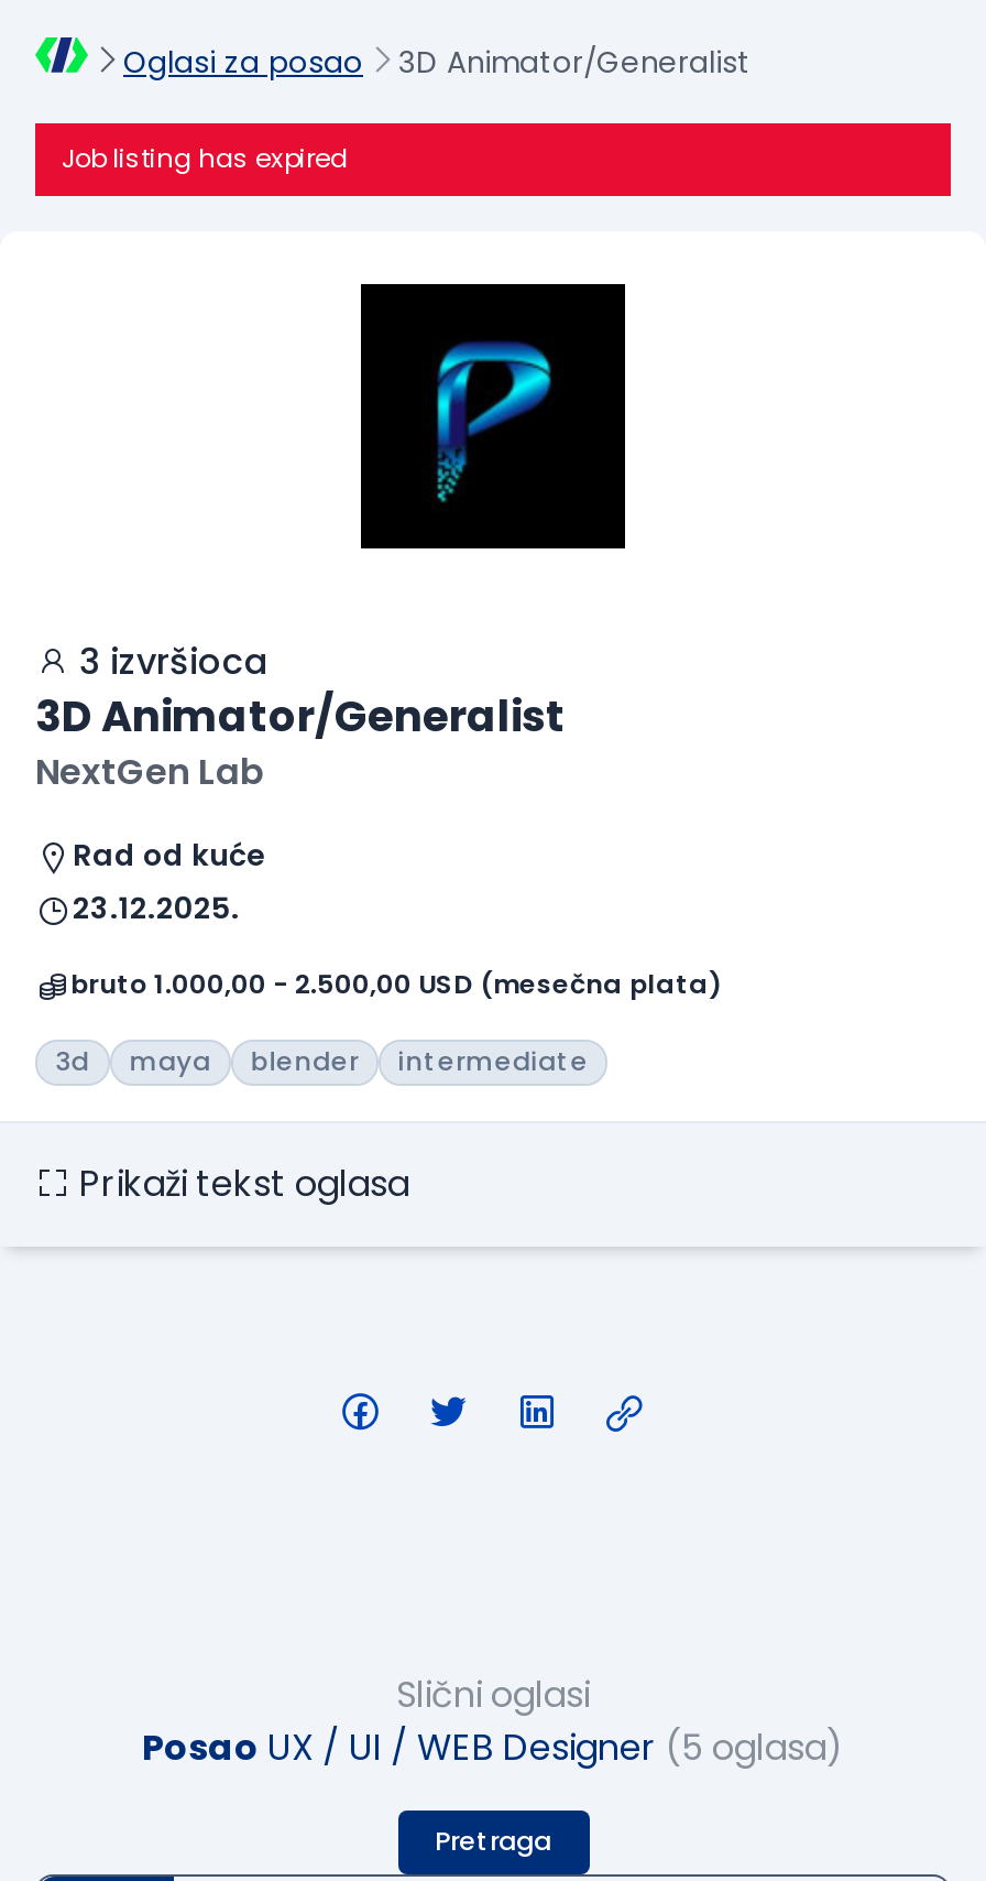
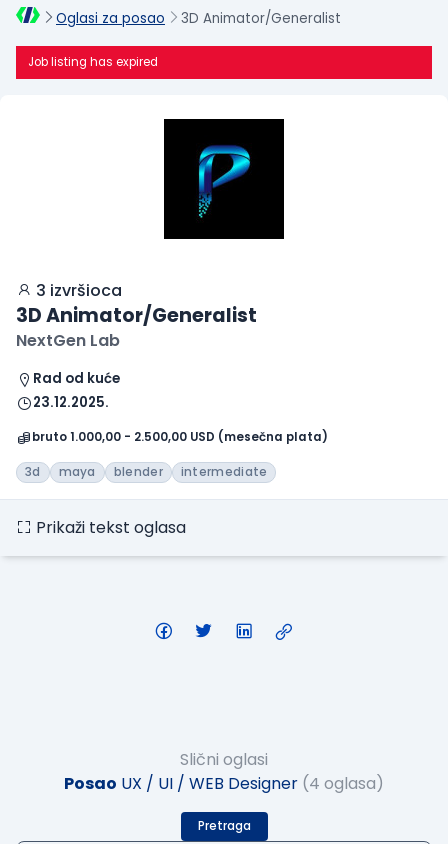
[142,1723,844,1773] Posao UX / UI / WEB Designer (5 oglasa) -> [64,772,384,795] Posao UX / UI / WEB Designer (4 oglasa)

